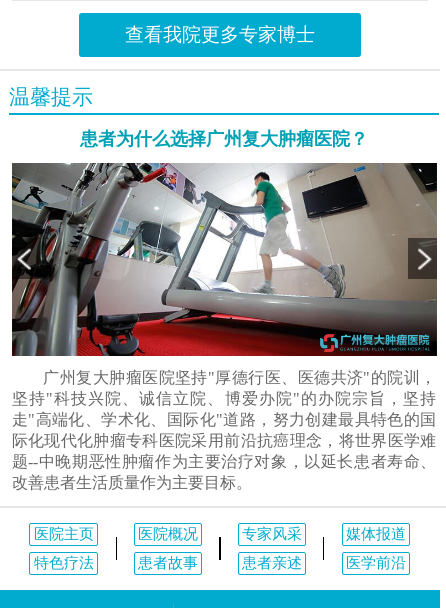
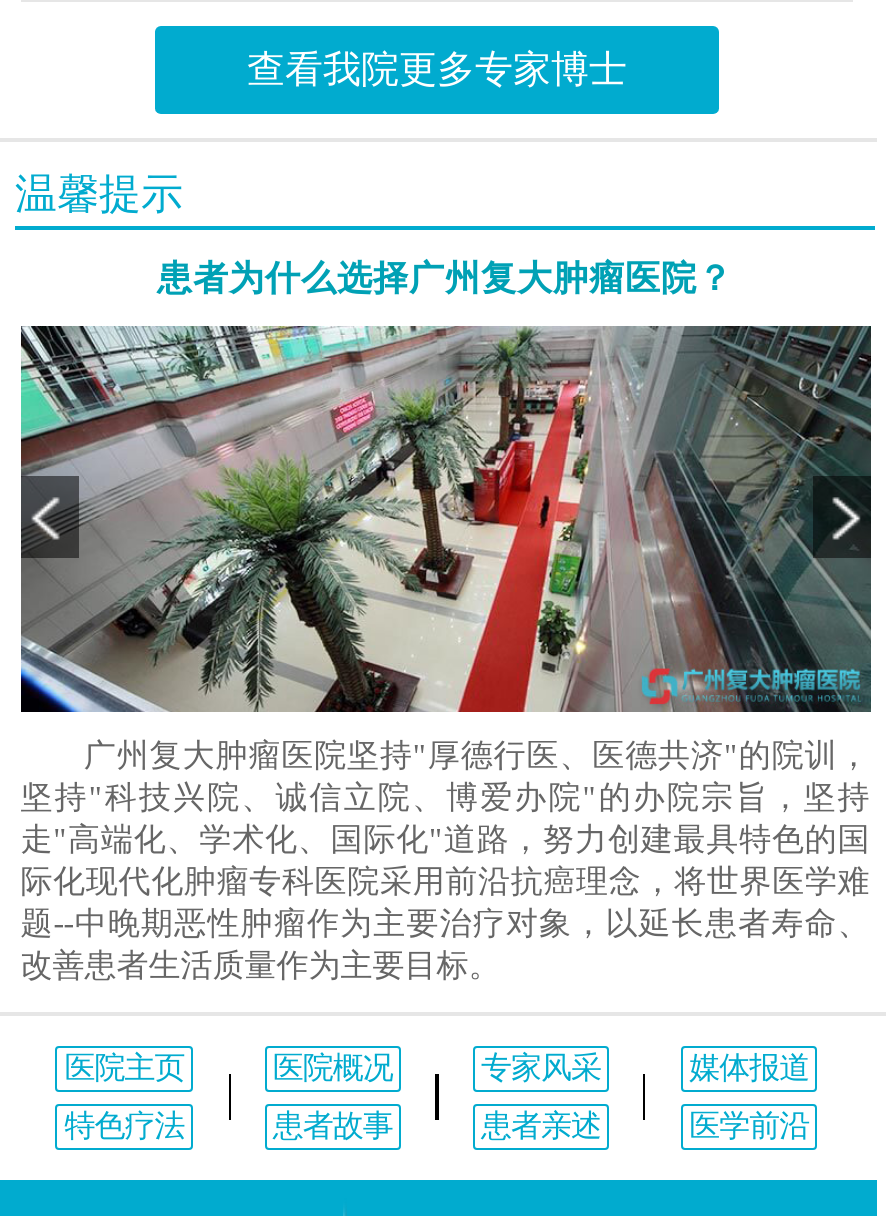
[11,162,437,357] [image] -> [19,324,871,714] [image]

